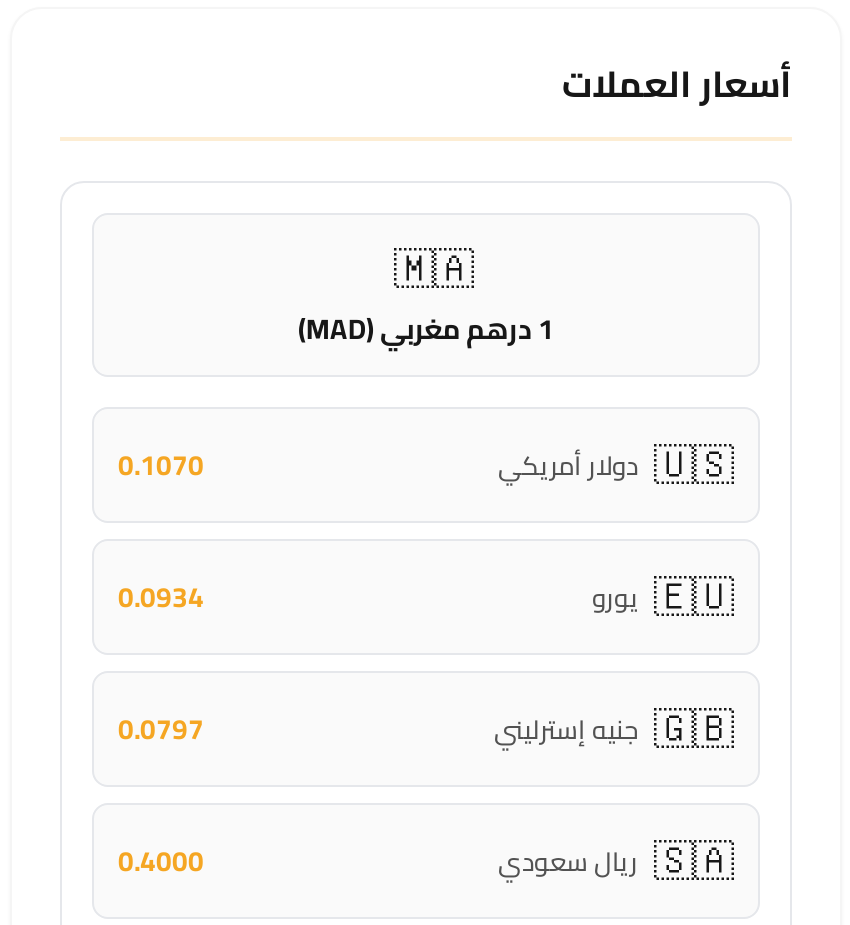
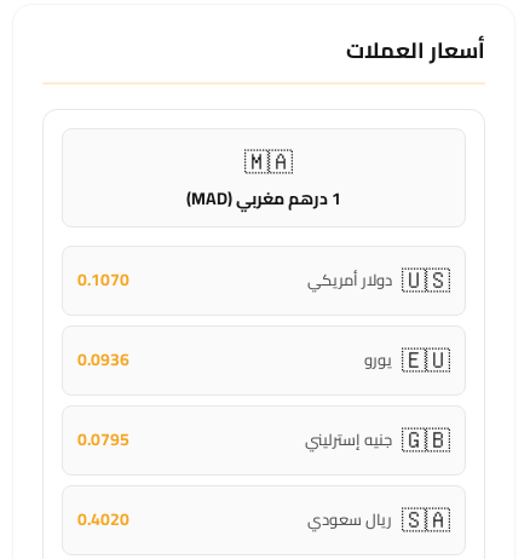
[118,571,204,623] 0.0934 -> [77,344,129,375] 0.0936
[118,703,204,755] 0.0797 -> [77,424,129,455] 0.0795
[118,835,204,887] 0.4000 -> [77,504,129,535] 0.4020

